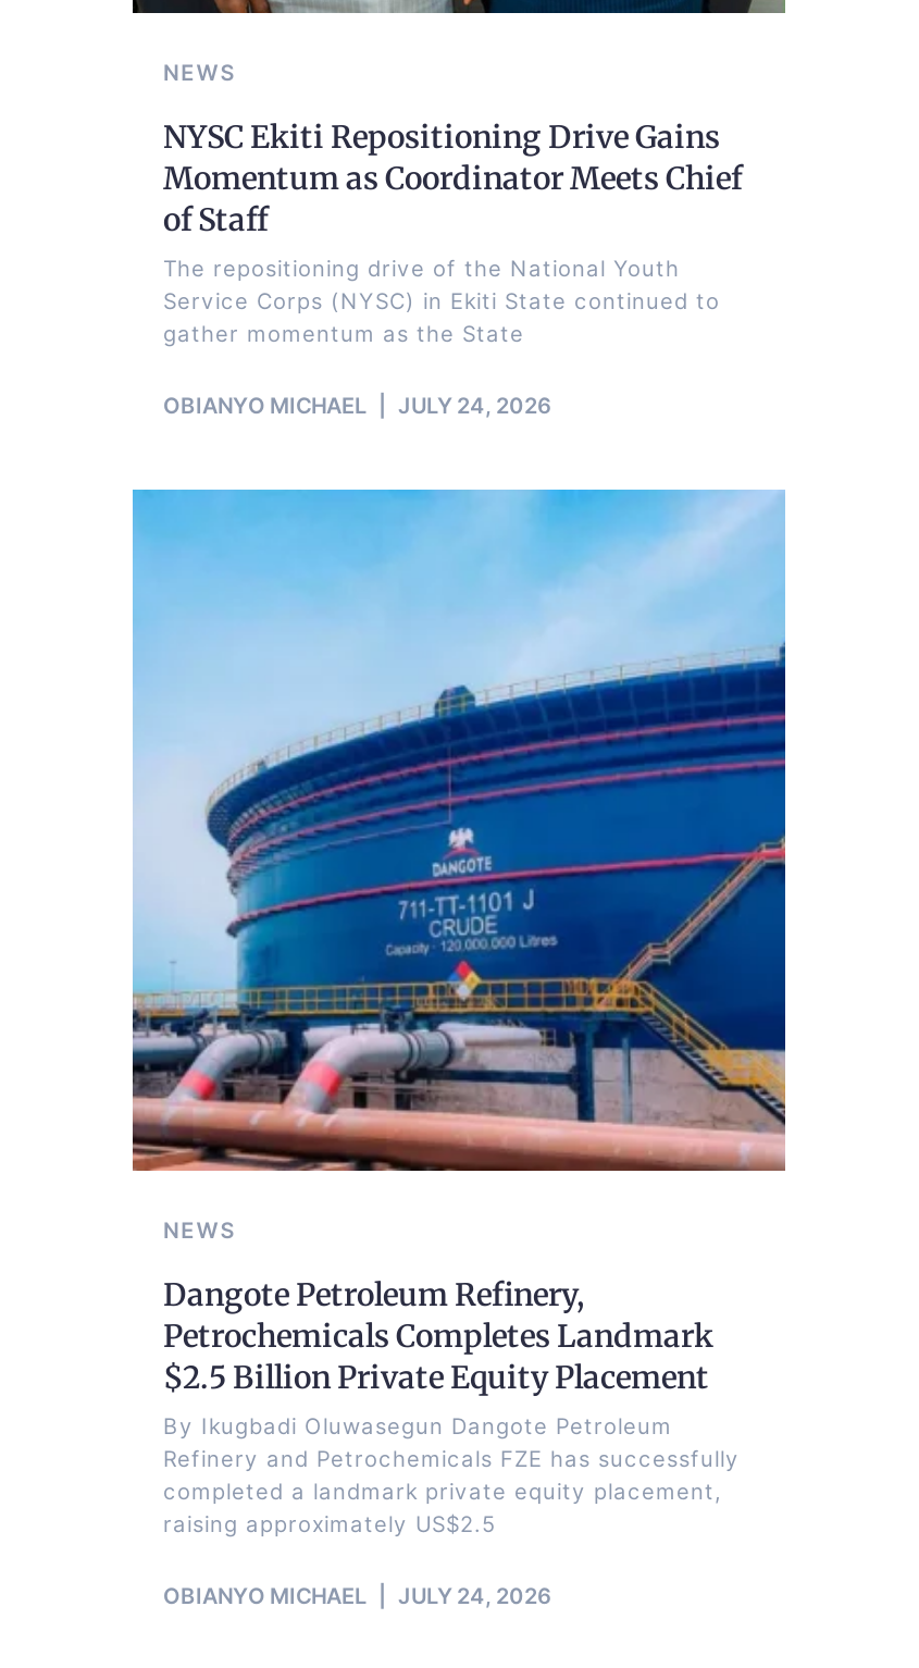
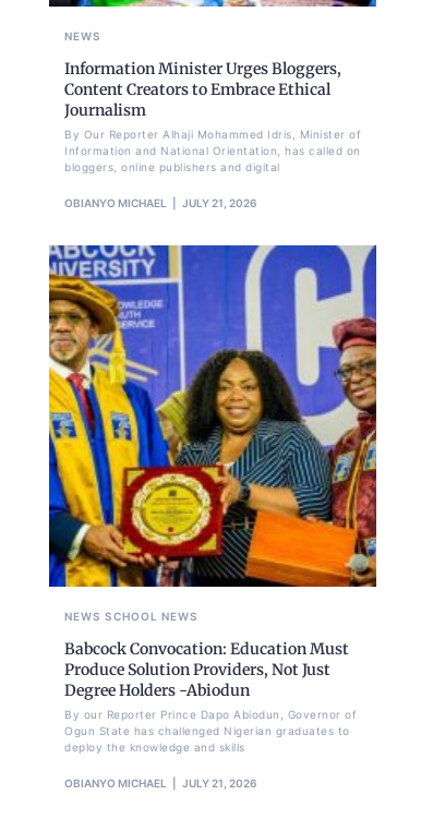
[163,118,742,346] NYSC Ekiti Repositioning Drive Gains | Momentum as Coordinator Meets Chief | of Staff | The repositioning drive of the National Youth | Service Corps (NYSC) in Ekiti State continued to | gather momentum as the State -> [64,59,361,173] Information Minister Urges Bloggers, | Content Creators to Embrace Ethical | Journalism | By Our Reporter Alhaji Mohammed Idris, Minister of | Information and National Orientation, has called on | bloggers, online publishers and digital
[163,392,550,418] OBIANYO MICHAEL JULY 24, 2026 -> [64,196,256,209] OBIANYO MICHAEL JULY 21, 2026
[131,487,787,1243] [image] | NEWS -> [48,244,377,623] [image] | NEWS SCHOOL NEWS
[163,1275,740,1536] Dangote Petroleum Refinery, | Petrochemicals Completes Landmark | $2.5 Billion Private Equity Placement | By Ikugbadi Oluwasegun Dangote Petroleum | Refinery and Petrochemicals FZE has successfully | completed a landmark private equity placement, | raising approximately US$2.5 -> [64,639,357,754] Babcock Convocation: Education Must | Produce Solution Providers, Not Just | Degree Holders -Abiodun | By our Reporter Prince Dapo Abiodun, Governor of | Ogun State has challenged Nigerian graduates to | deploy the knowledge and skills
[163,1582,550,1608] OBIANYO MICHAEL JULY 24, 2026 -> [64,776,256,790] OBIANYO MICHAEL JULY 21, 2026

